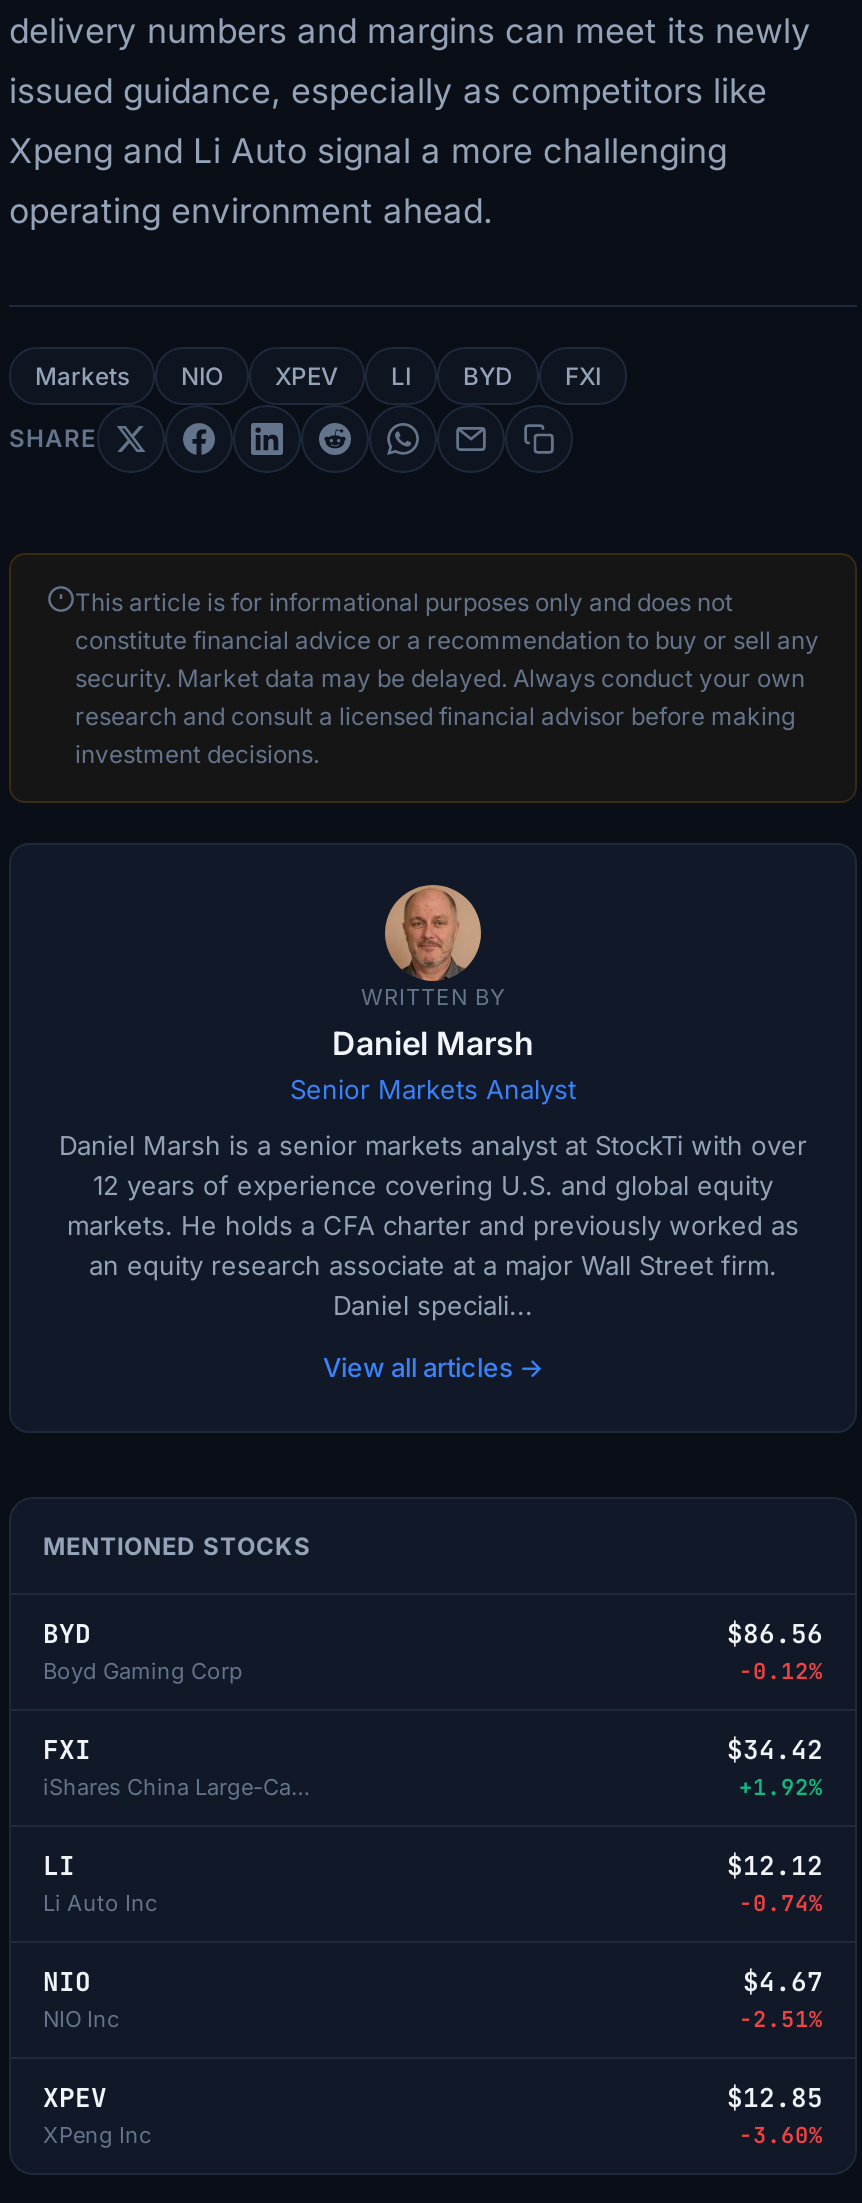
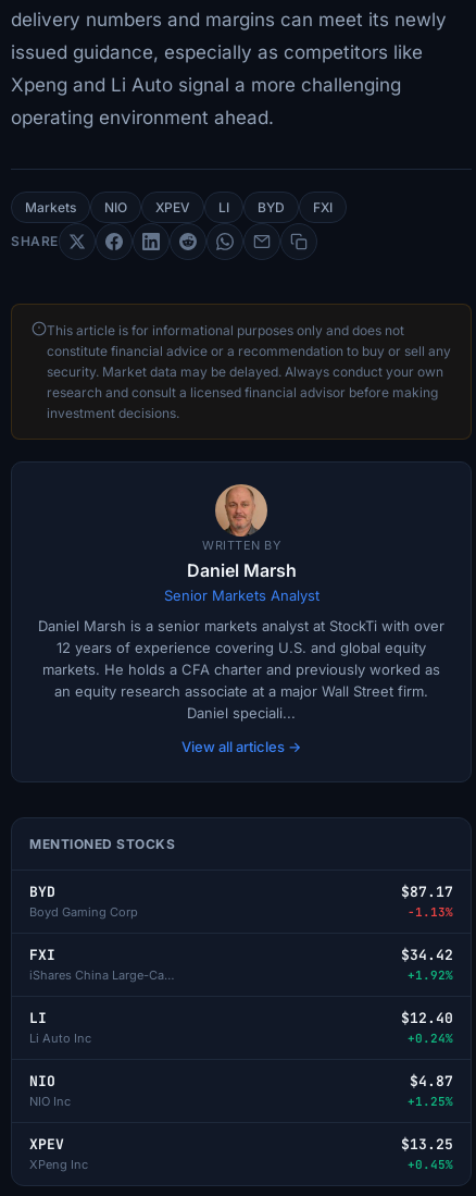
[727,1616,823,1650] $86.56 -> [401,882,453,901] $87.17
[739,1656,823,1684] -0.12% -> [408,904,453,919] -1.13%
[727,1848,823,1882] $12.12 -> [401,1008,453,1027] $12.40
[739,1888,823,1916] -0.74% -> [408,1030,453,1045] +0.24%
[743,1964,823,1998] $4.67 -> [410,1072,453,1090] $4.87
[739,2004,823,2032] -2.51% -> [408,1093,453,1109] +1.25%
[727,2080,823,2114] $12.85 -> [401,1135,453,1153] $13.25
[739,2120,823,2148] -3.60% -> [408,1156,453,1172] +0.45%

